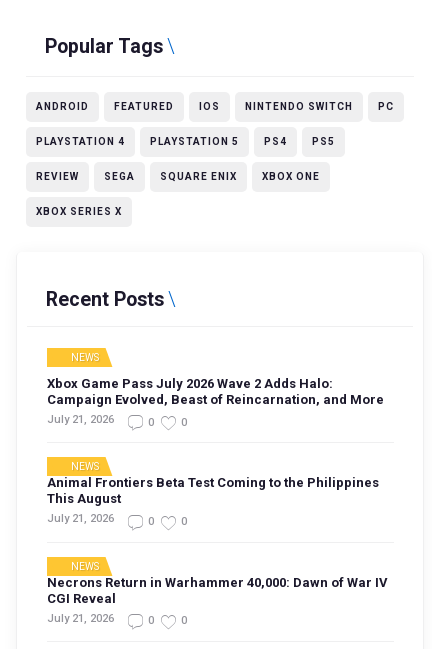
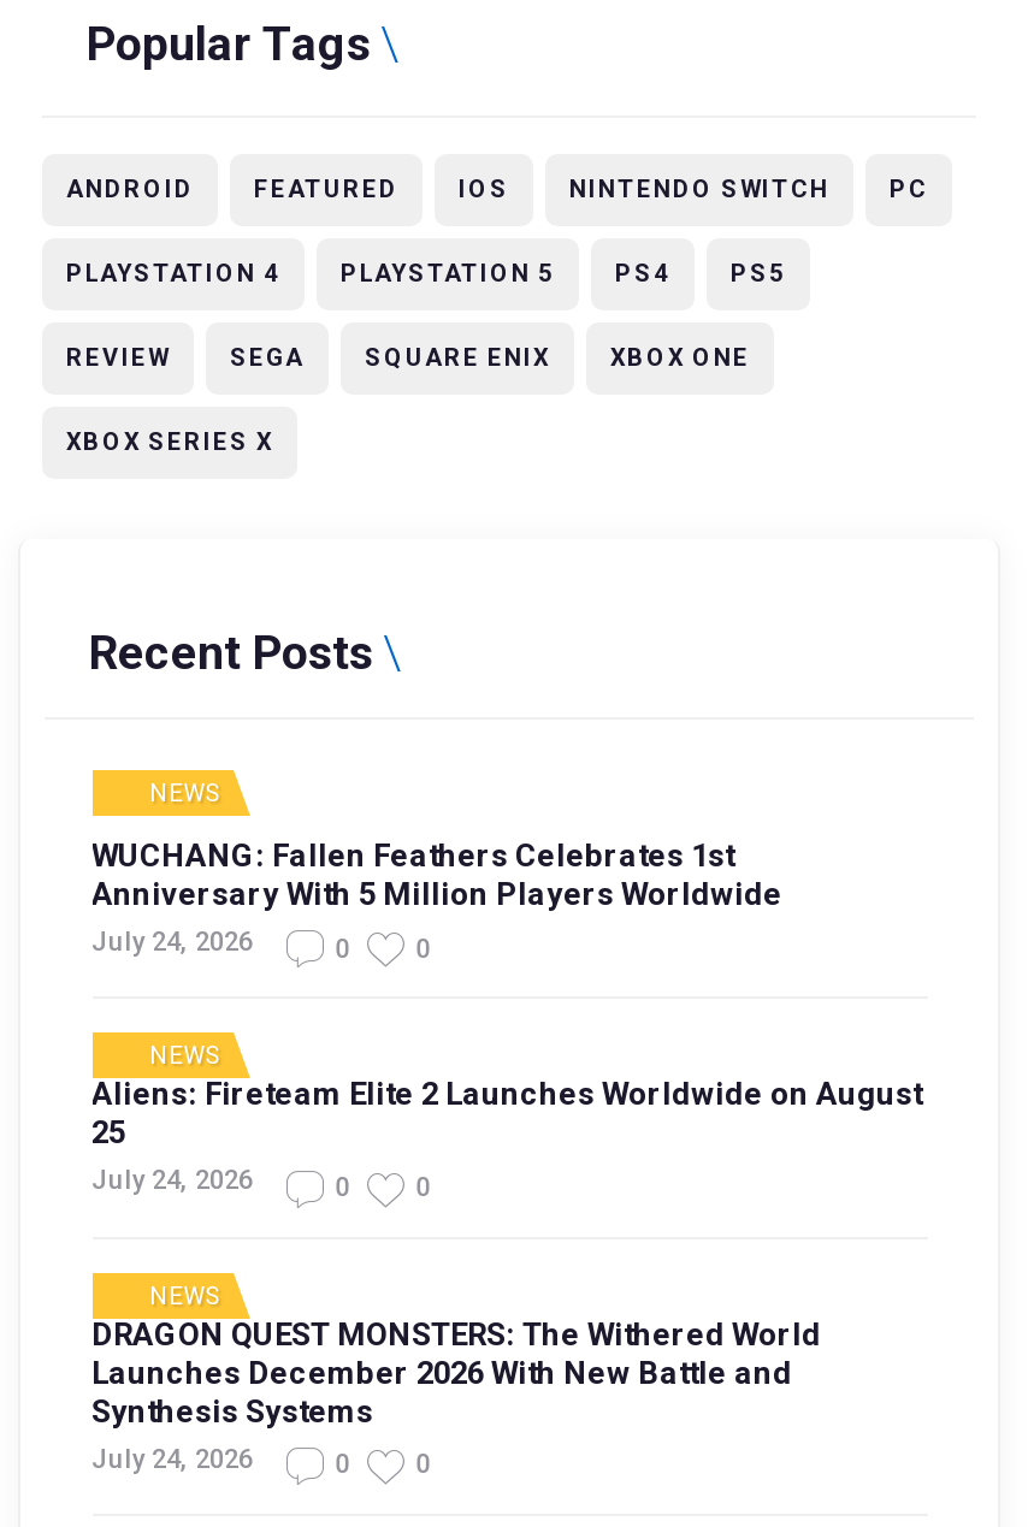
[46,376,383,426] Xbox Game Pass July 2026 Wave 2 Adds Halo: | Campaign Evolved, Beast of Reincarnation, and More | July 21, 2026 -> [91,838,782,957] WUCHANG: Fallen Feathers Celebrates 1st | Anniversary With 5 Million Players Worldwide | July 24, 2026
[46,475,378,525] Animal Frontiers Beta Test Coming to the Philippines | This August | July 21, 2026 -> [91,1077,922,1197] Aliens: Fireteam Elite 2 Launches Worldwide on August | 25 | July 24, 2026
[46,575,387,625] Necrons Return in Warhammer 40,000: Dawn of War IV | CGI Reveal | July 21, 2026 -> [91,1316,821,1475] DRAGON QUEST MONSTERS: The Withered World | Launches December 2026 With New Battle and | Synthesis Systems | July 24, 2026

